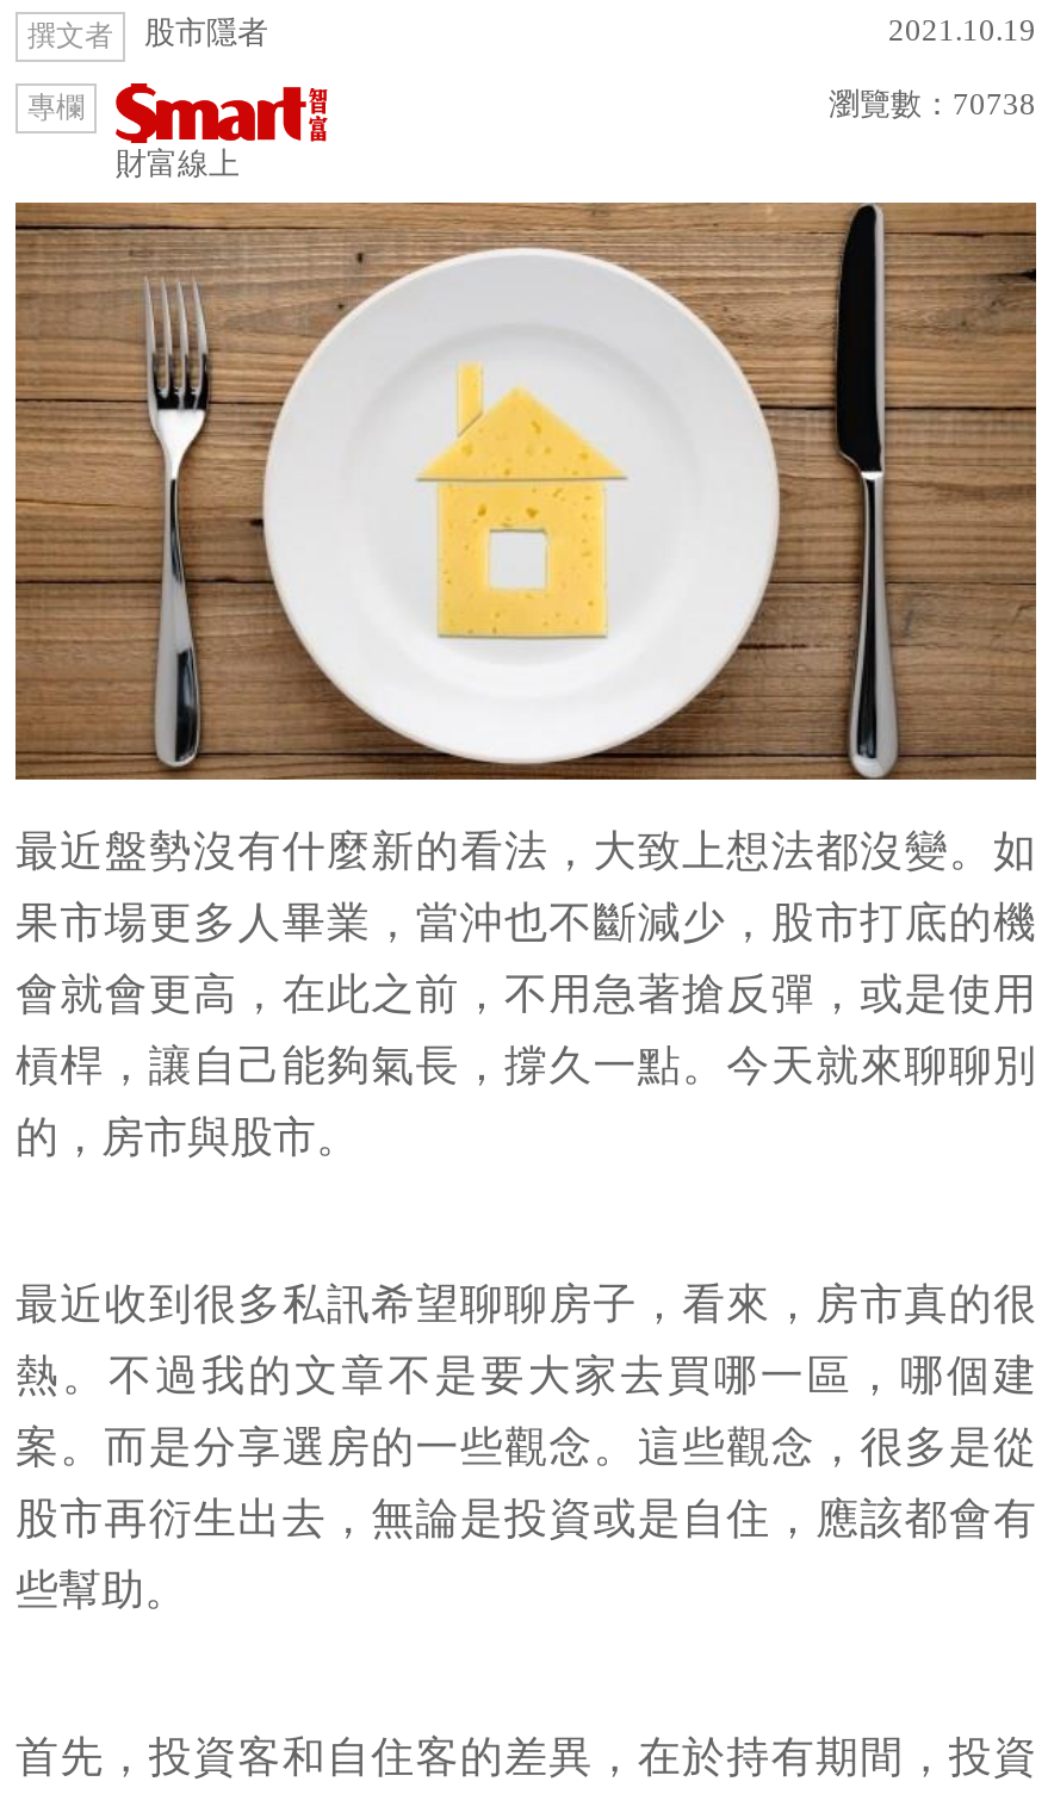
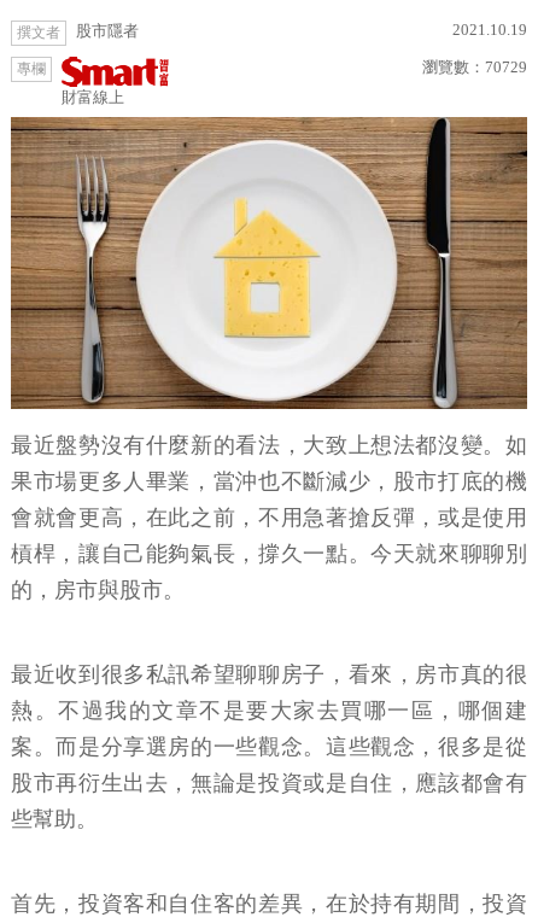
[829,86,1036,122] 瀏覽數：70738 -> [422,58,527,76] 瀏覽數：70729

